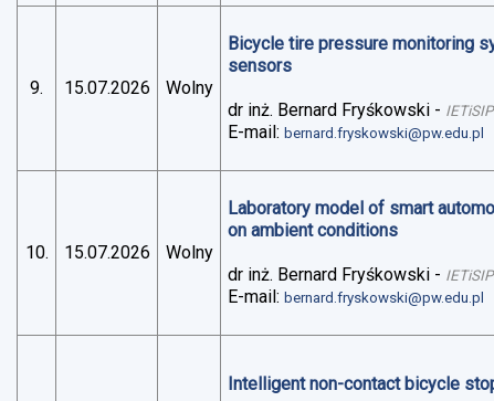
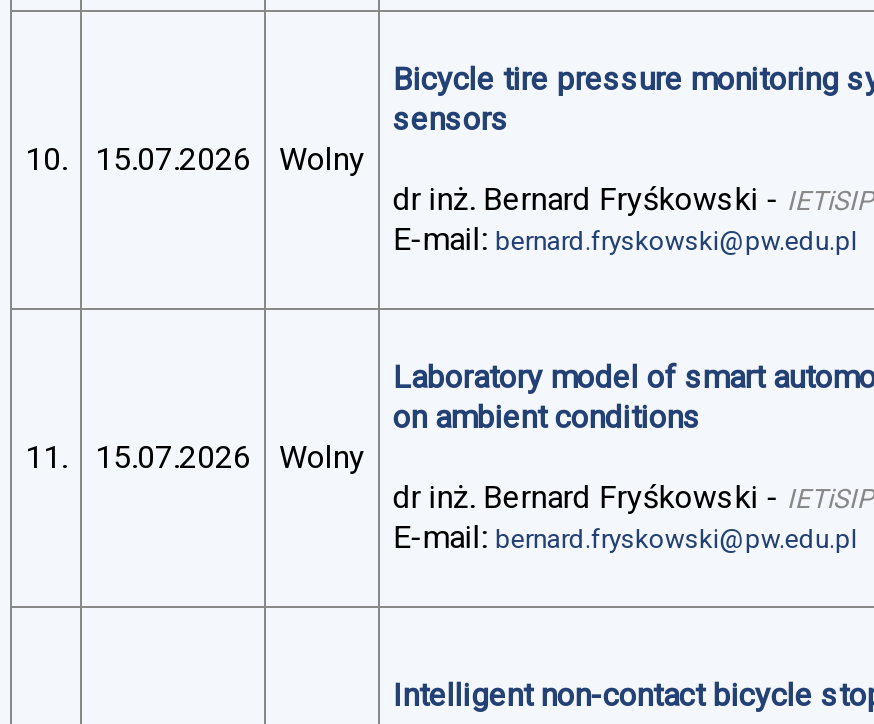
[30,77,213,98] 9. 15.07.2026 Wolny -> [25,139,365,177] 10. 15.07.2026 Wolny
[25,241,213,262] 10. 15.07.2026 Wolny -> [25,437,365,475] 11. 15.07.2026 Wolny

